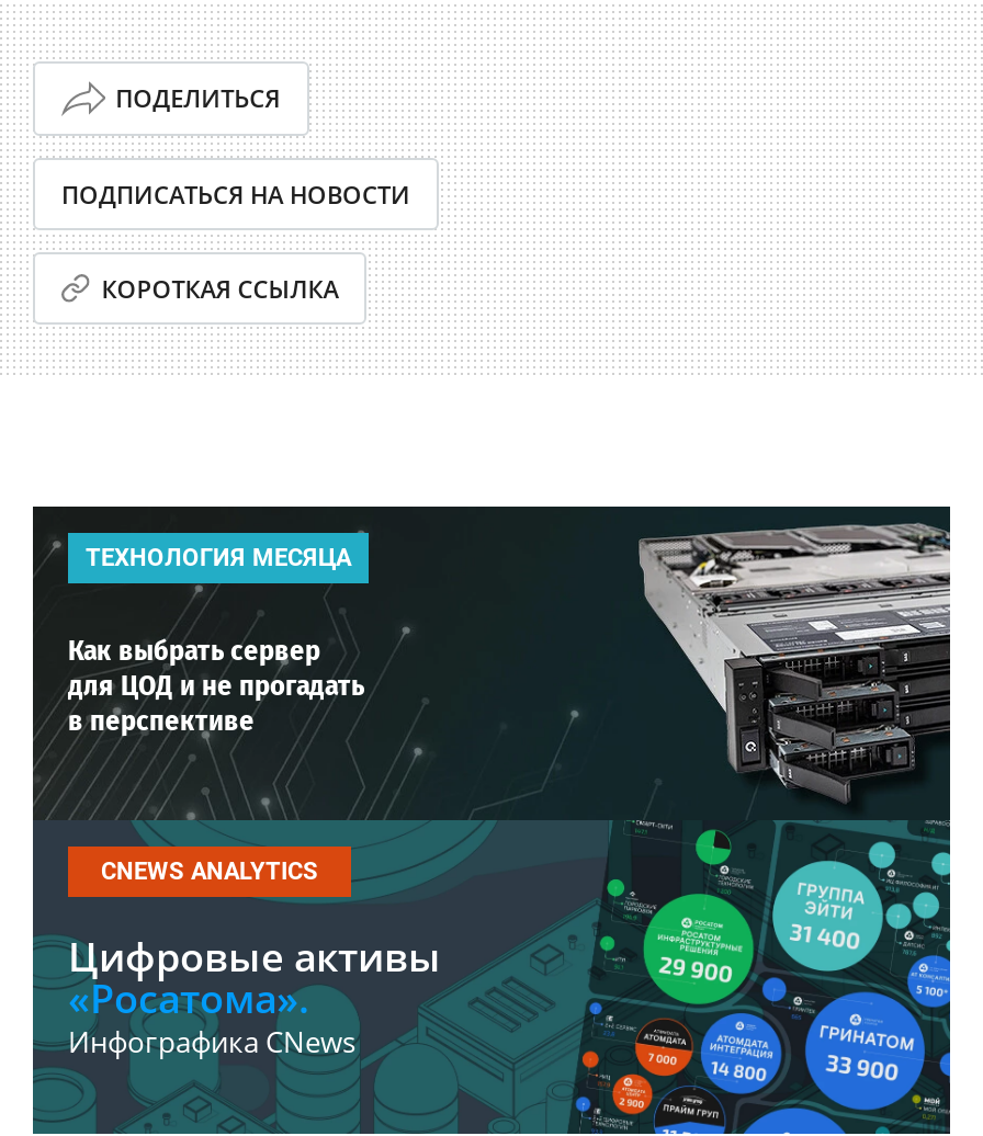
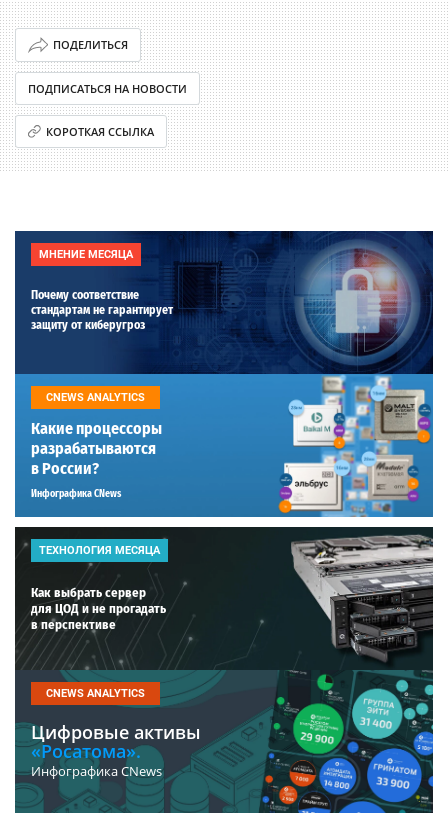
none -> [14,231,434,518] [image] | МНЕНИЕ МЕСЯЦА | Почему соответствие | стандартам не гарантирует | защиту от киберугроз
none -> [31,391,162,500] CNEWS ANALYTICS | Какие процессоры | разрабатываются | в России? | Инфографика CNews

